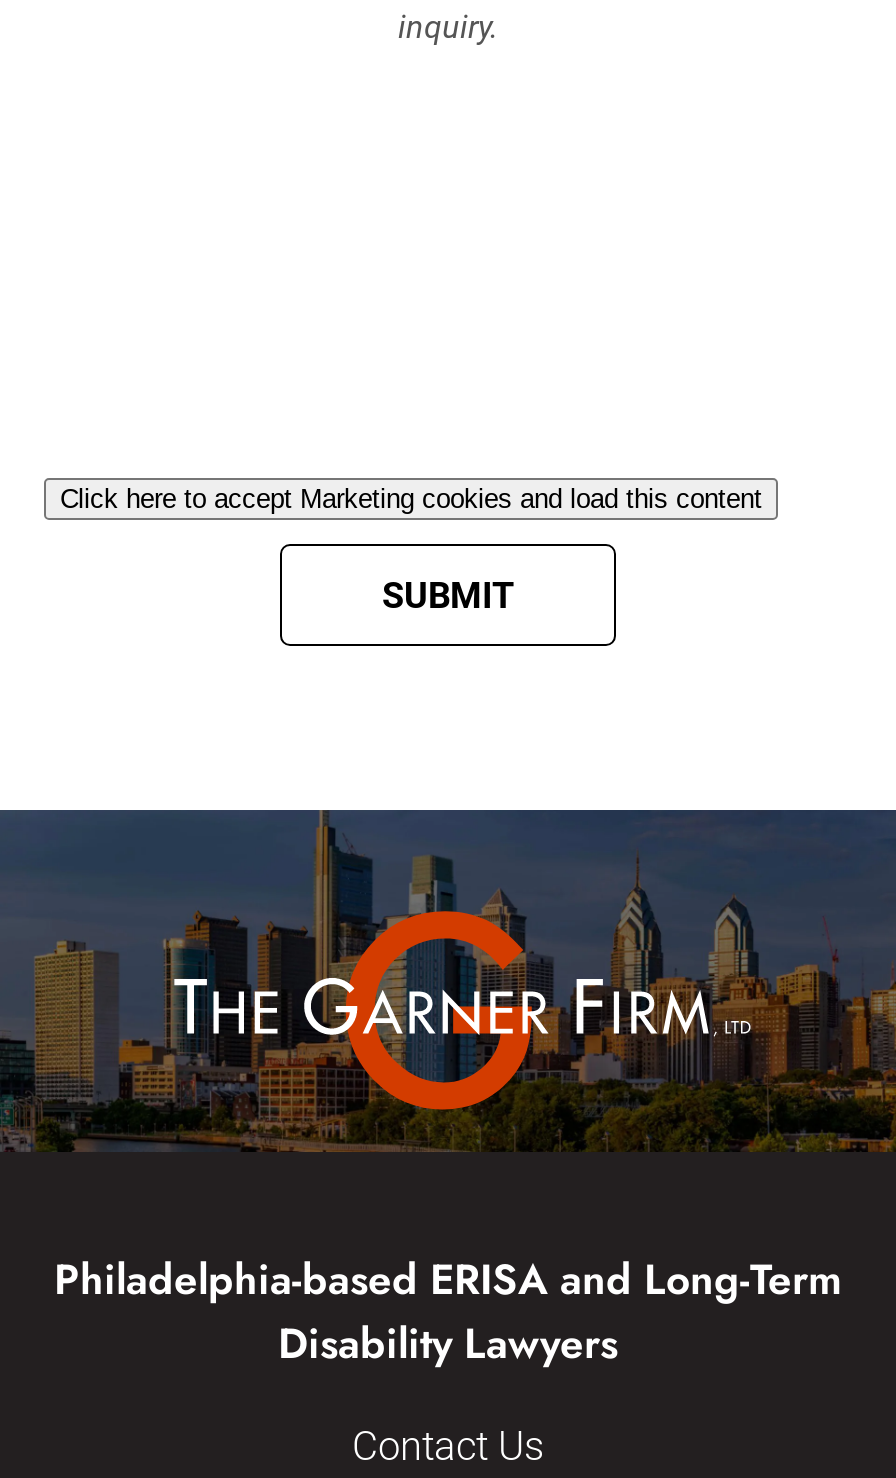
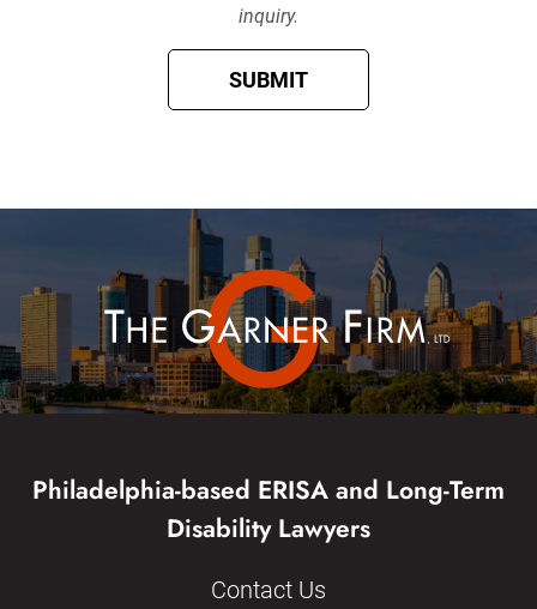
[60,484,762,514] Click here to accept Marketing cookies and load this content -> none

